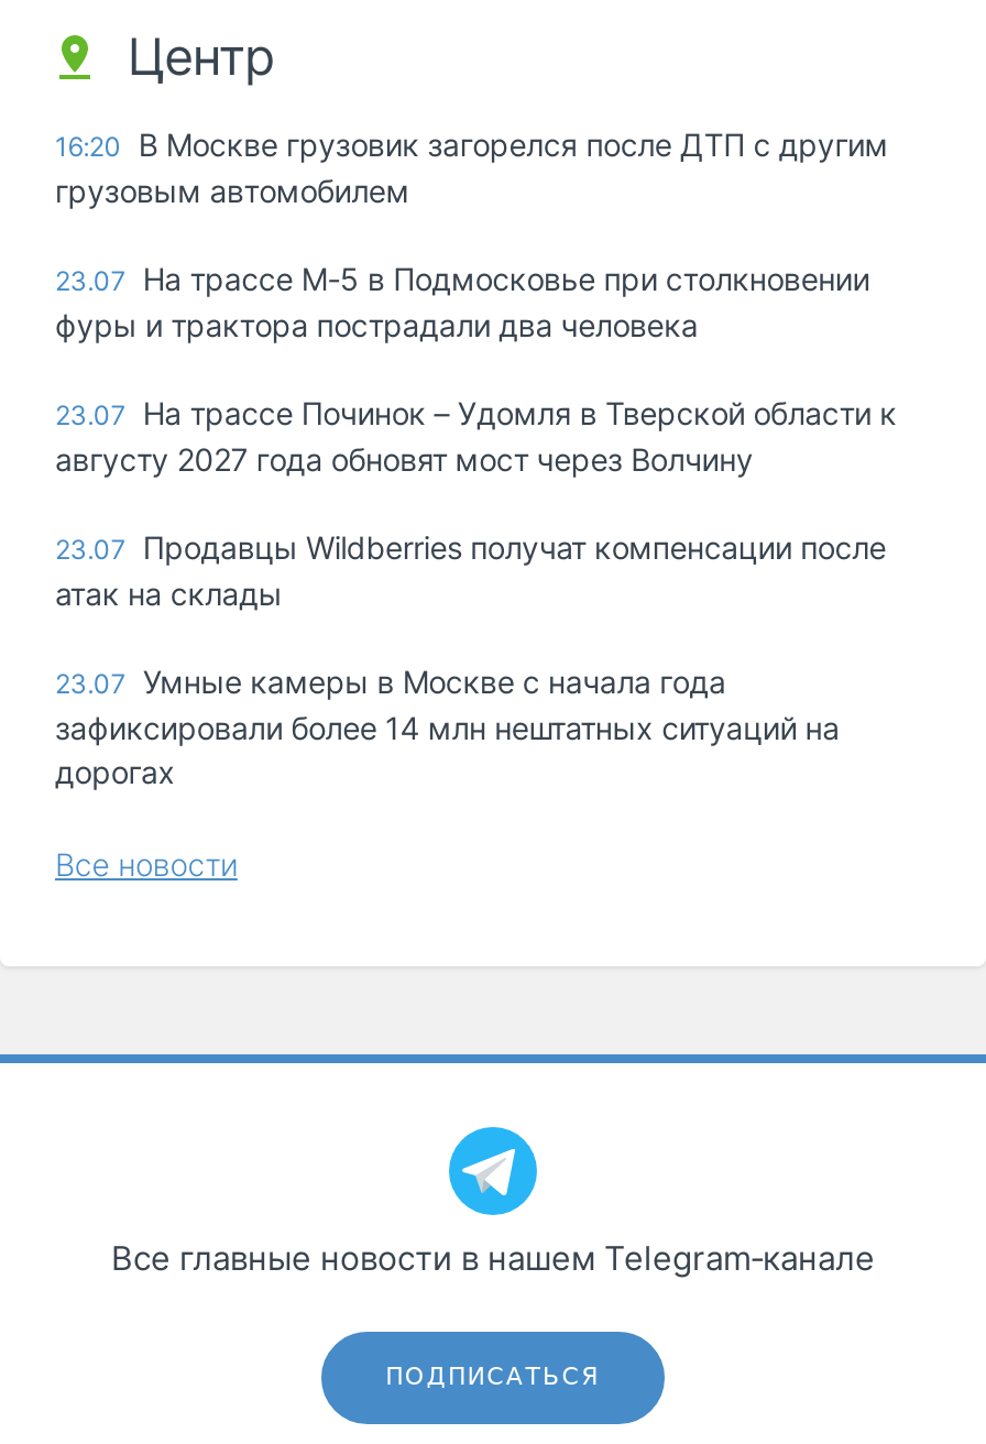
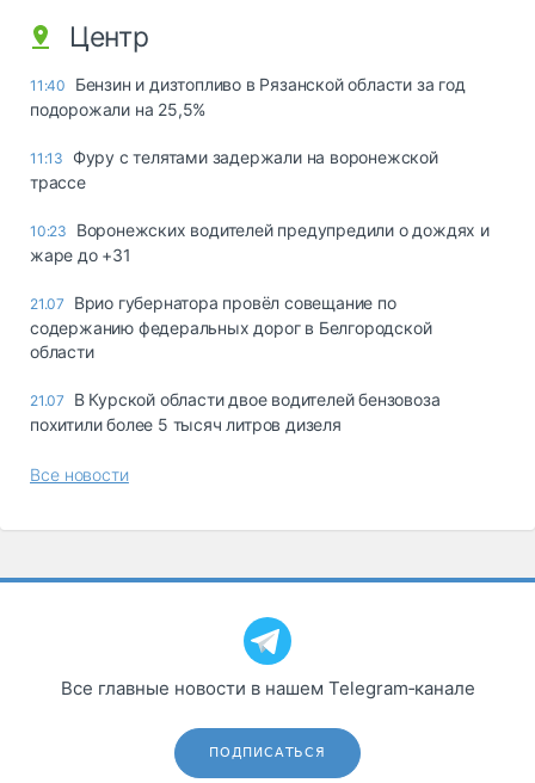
[55,126,888,209] 16:20 В Москве грузовик загорелся после ДТП с другим | грузовым автомобилем -> [30,74,465,119] 11:40 Бензин и дизтопливо в Рязанской области за год | подорожали на 25,5%
[55,260,869,344] 23.07 На трассе М-5 в Подмосковье при столкновении | фуры и трактора пострадали два человека -> [30,147,438,192] 11:13 Фуру с телятами задержали на воронежской | трассе
[55,394,897,478] 23.07 На трассе Починок – Удомля в Тверской области к | августу 2027 года обновят мост через Волчину -> [30,220,489,265] 10:23 Воронежских водителей предупредили о дождях и | жаре до +31
[55,529,886,612] 23.07 Продавцы Wildberries получат компенсации после | атак на склады -> [30,293,432,362] 21.07 Врио губернатора провёл совещание по | содержанию федеральных дорог в Белгородской | области
[55,663,839,790] 23.07 Умные камеры в Москве с начала года | зафиксировали более 14 млн нештатных ситуаций на | дорогах -> [30,389,440,435] 21.07 В Курской области двое водителей бензовоза | похитили более 5 тысяч литров дизеля

